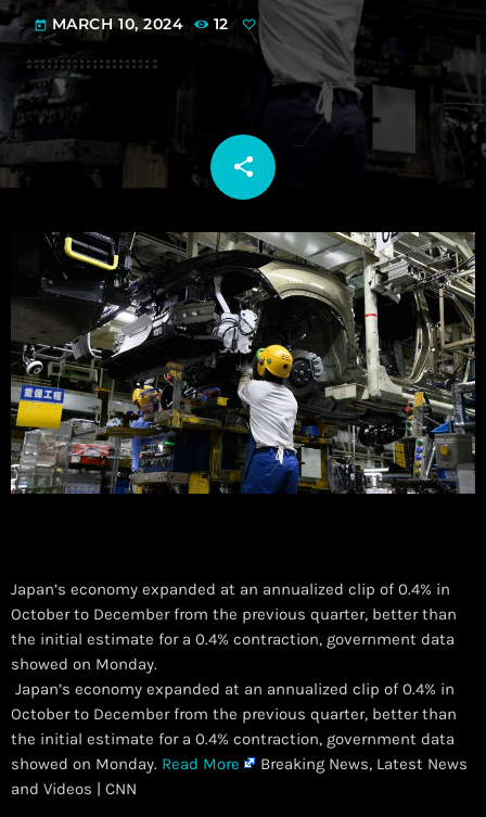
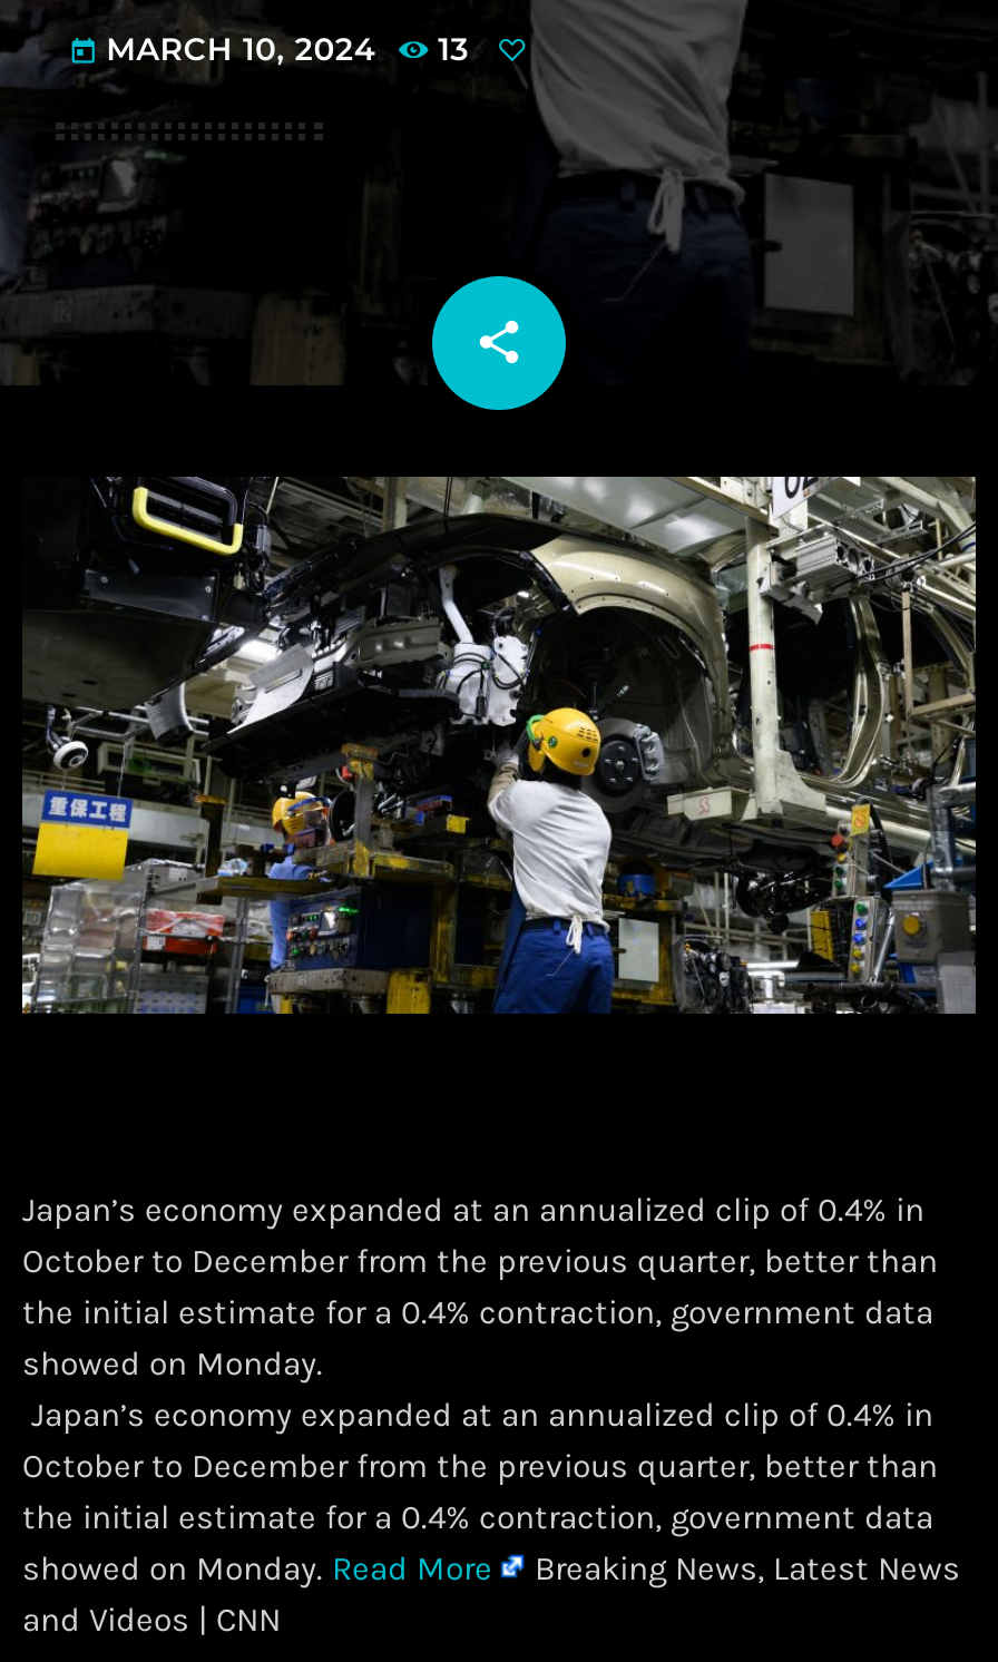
[213,14,233,33] 12 -> [438,29,479,69] 13

